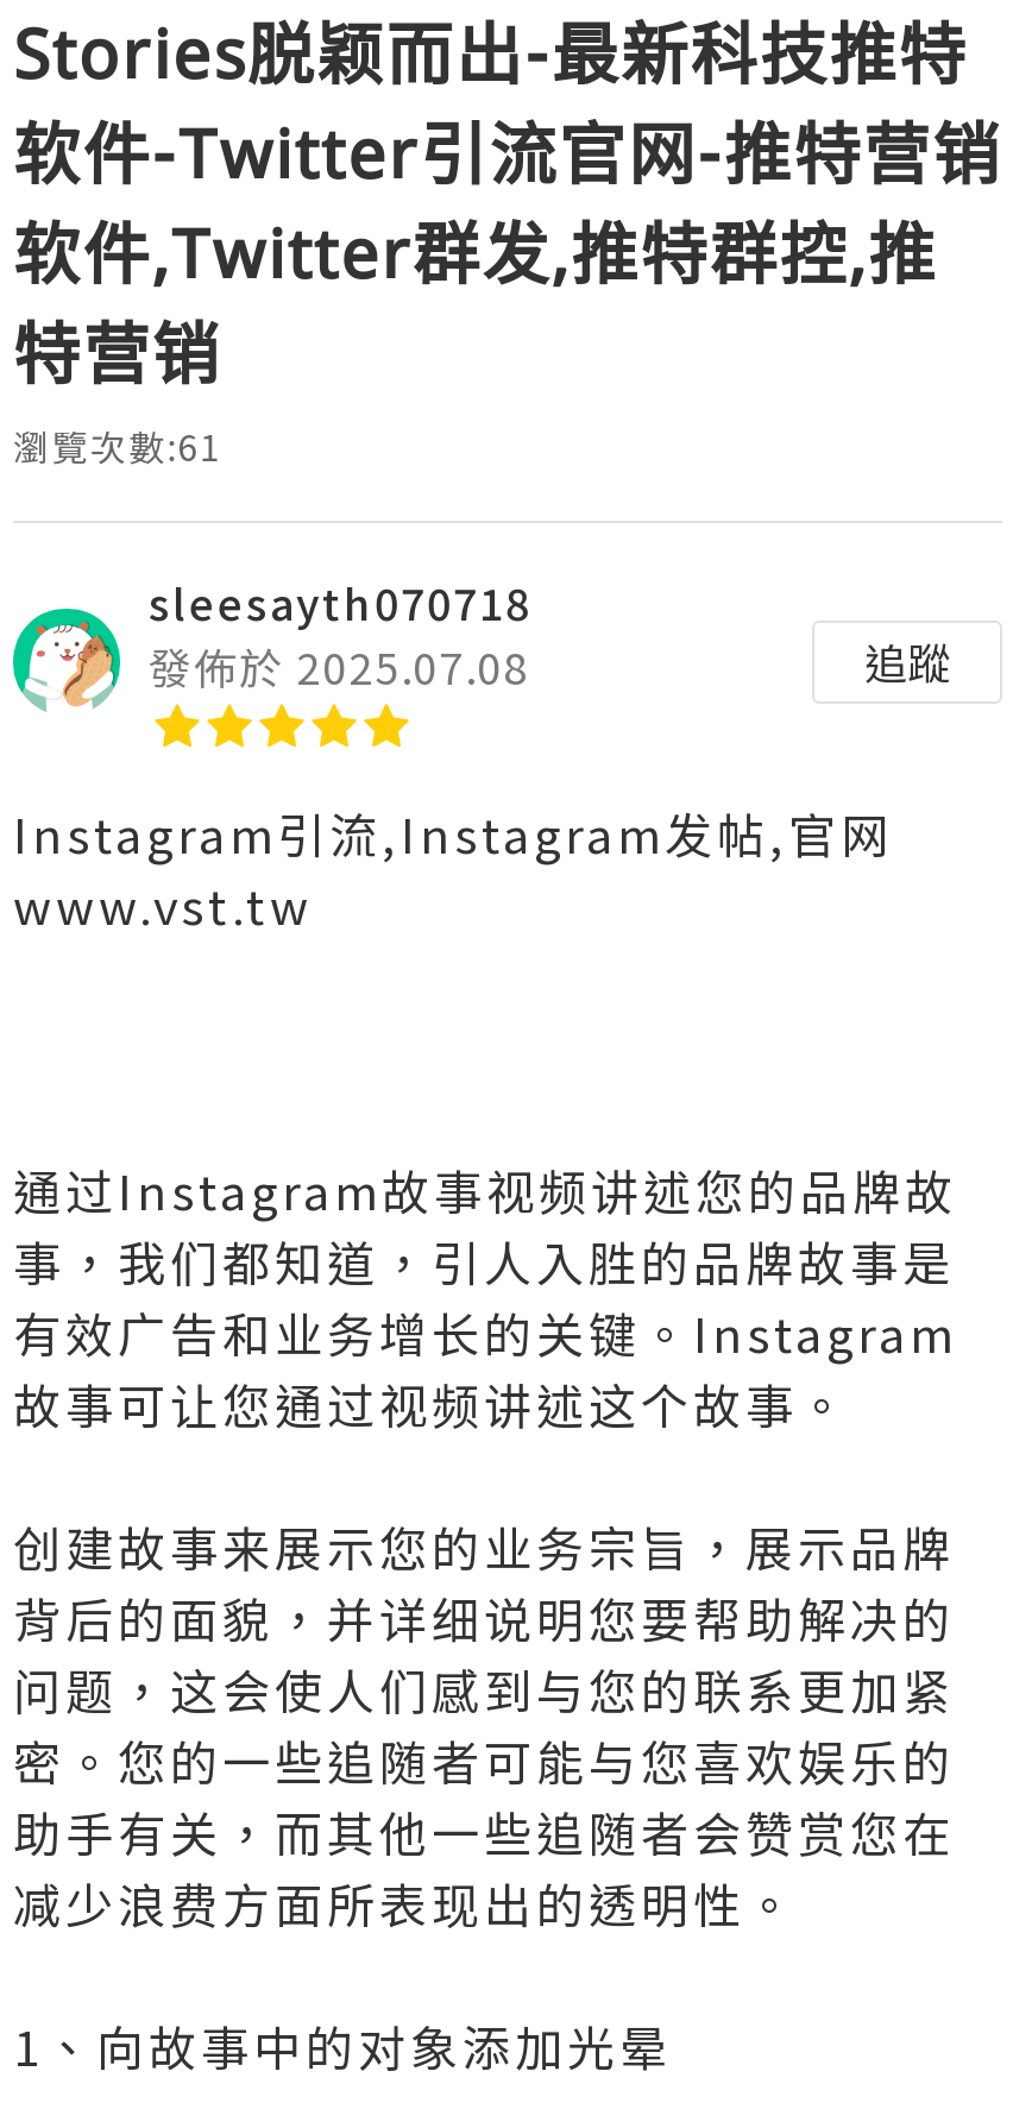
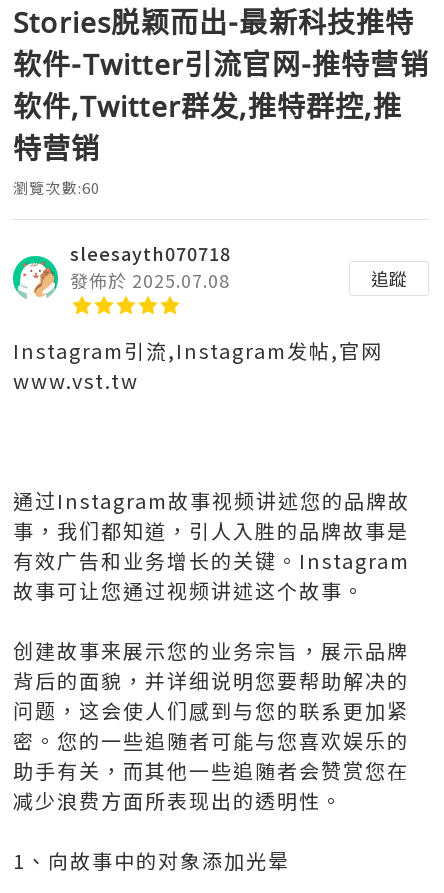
[13,421,221,471] 瀏覽次數:61 -> [13,177,100,198] 瀏覽次數:60

